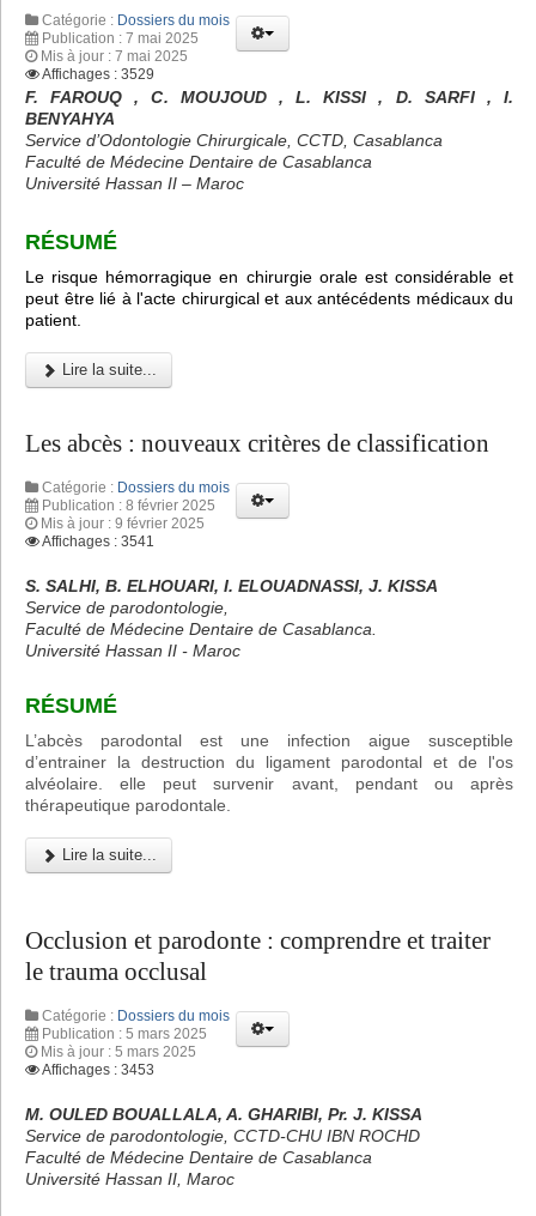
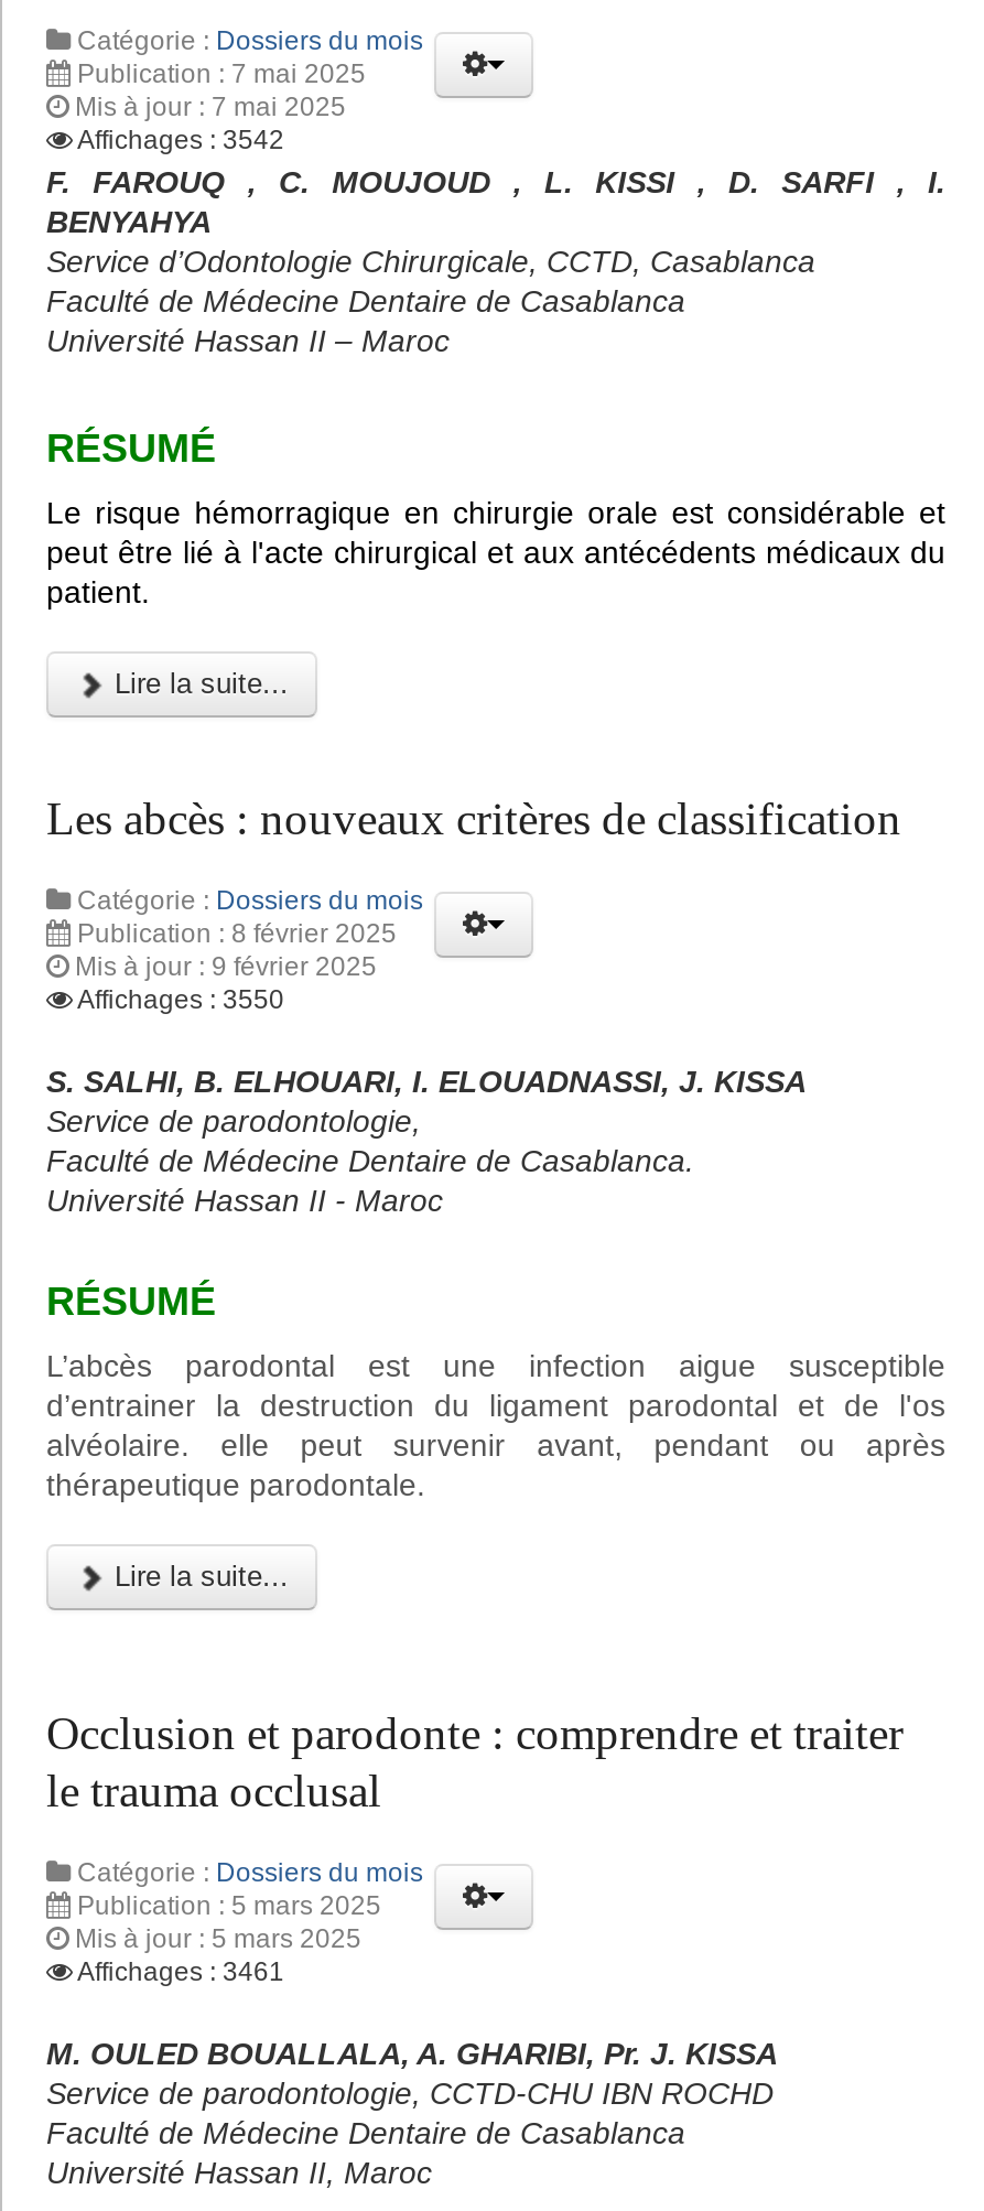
[42,66,154,83] Affichages : 3529 -> [77,125,284,155] Affichages : 3542
[42,533,154,550] Affichages : 3541 -> [77,985,284,1016] Affichages : 3550
[42,1062,154,1079] Affichages : 3453 -> [77,1957,284,1988] Affichages : 3461

